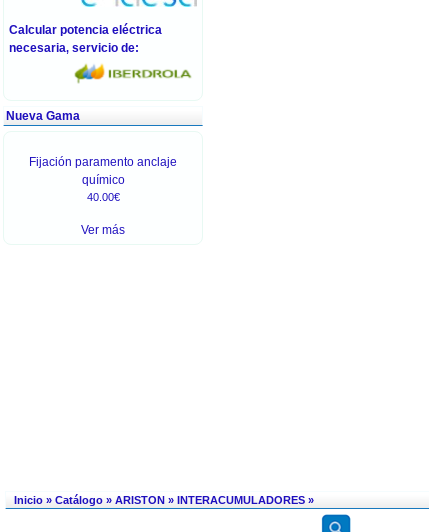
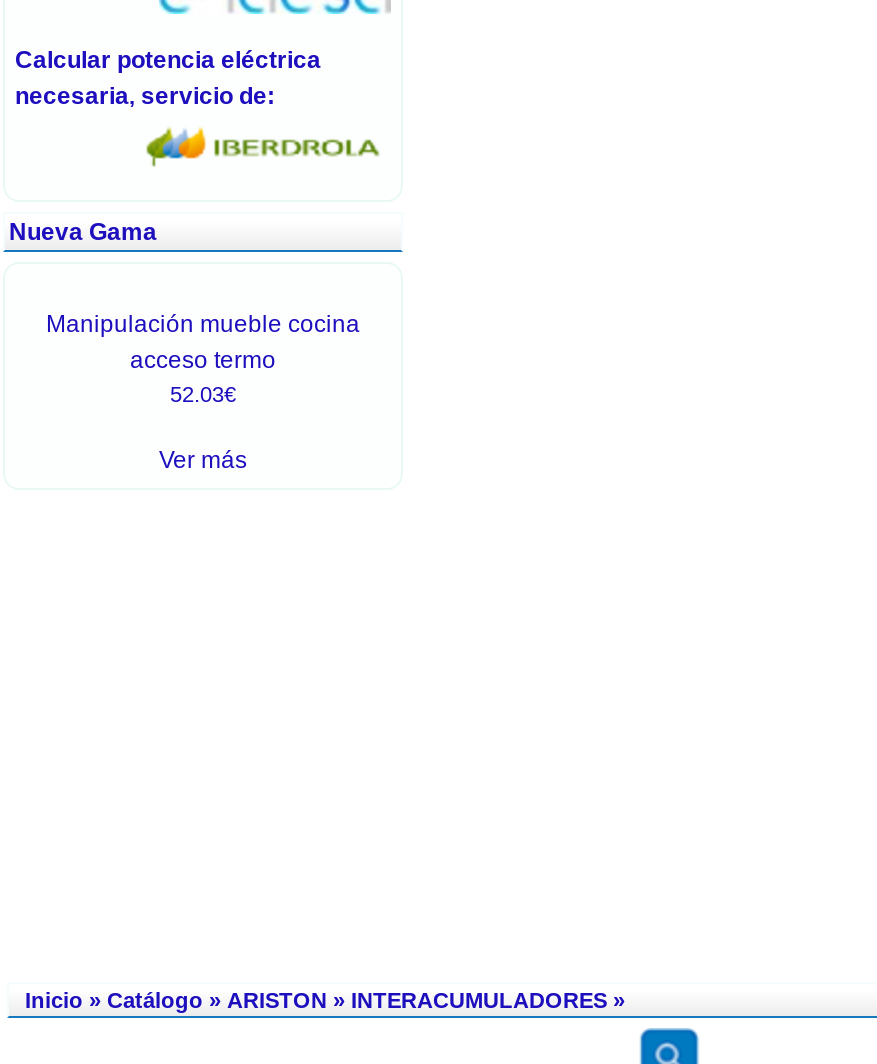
[29,155,177,203] Fijación paramento anclaje | químico | 40.00€ -> [46,310,360,406] Manipulación mueble cocina | acceso termo | 52.03€

